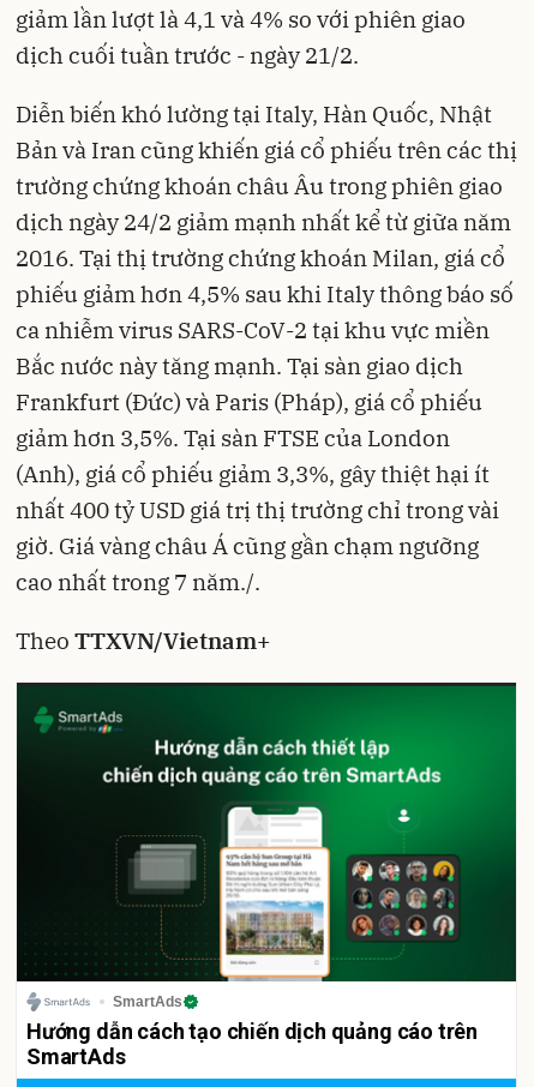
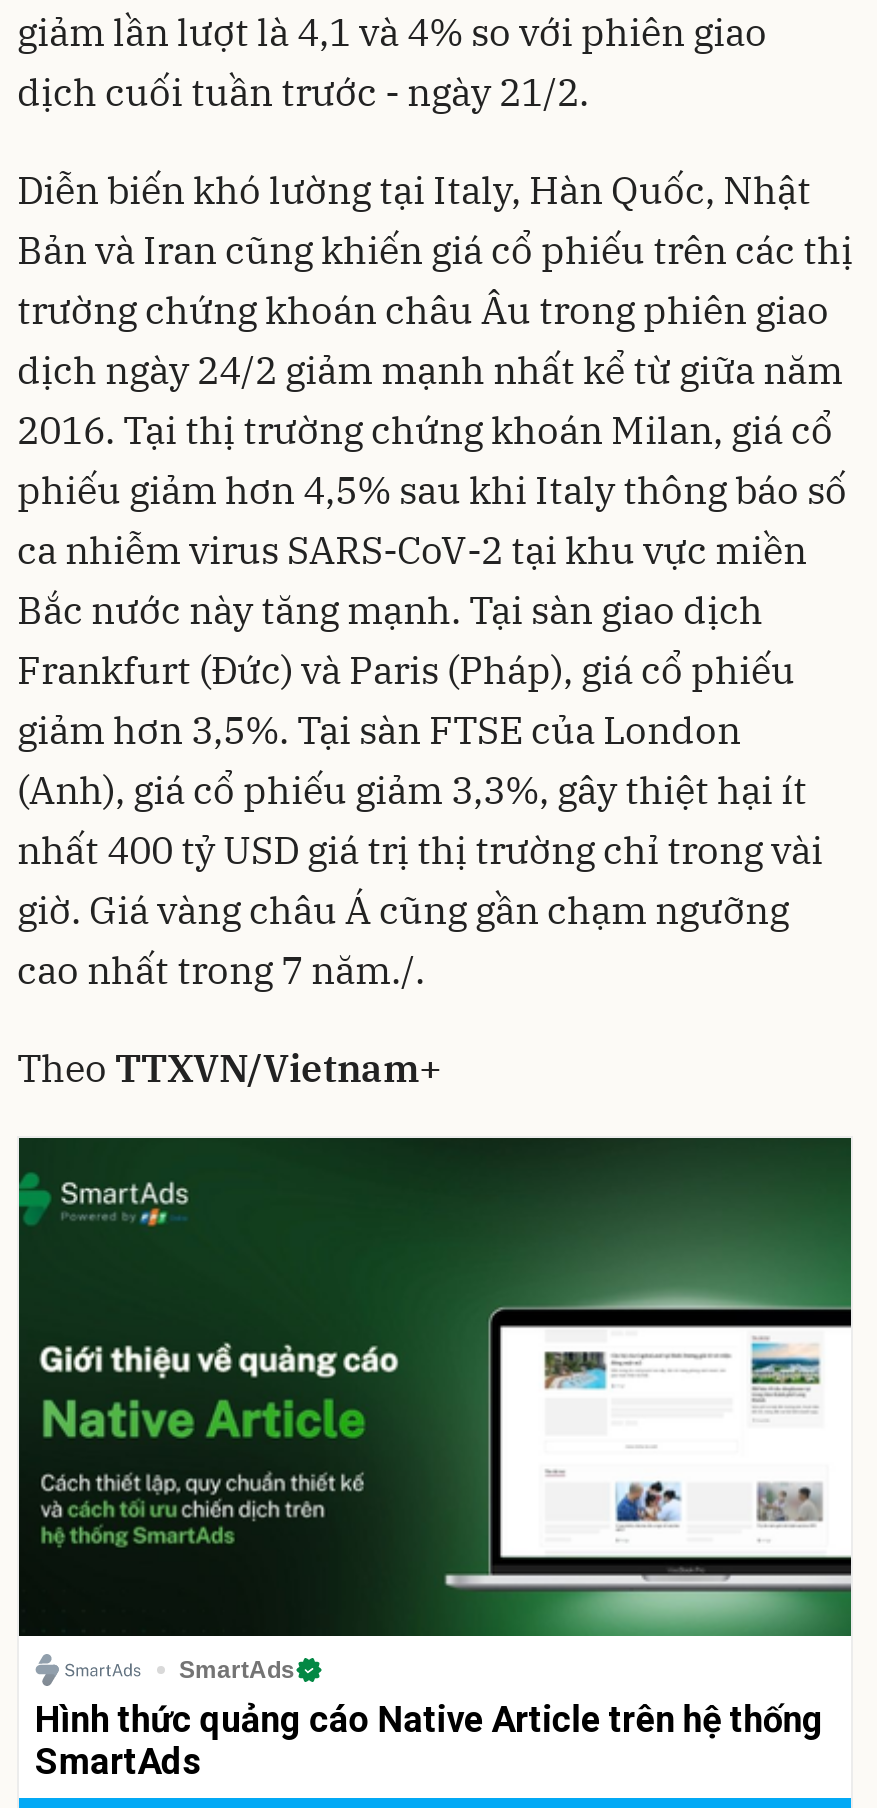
[17,687,517,1044] [image] | Hướng dẫn cách tạo chiến dịch quảng cáo trên -> [19,1146,853,1741] [image] | Hình thức quảng cáo Native Article trên hệ thống

